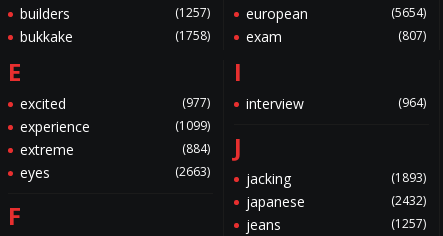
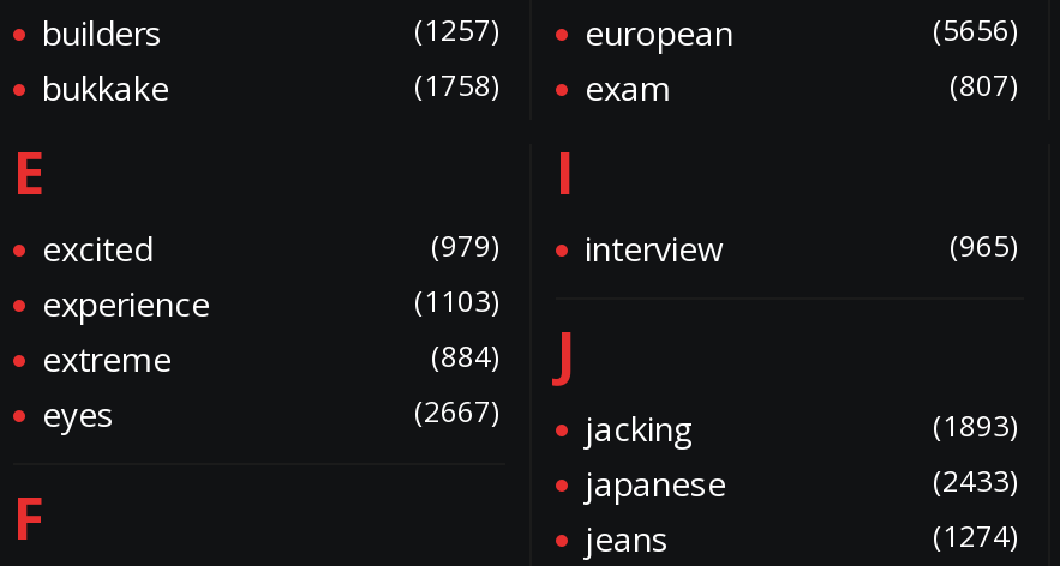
[391,4,426,21] (5654) -> [933,9,1017,49] (5656)
[182,94,210,111] (977) -> [431,224,498,265] (979)
[398,94,426,111] (964) -> [950,224,1017,265] (965)
[175,117,210,134] (1099) -> [414,280,498,320] (1103)
[175,163,210,180] (2663) -> [414,390,498,431] (2667)
[391,192,426,209] (2432) -> [933,460,1017,500] (2433)
[391,215,426,232] (1257) -> [933,515,1017,555] (1274)

